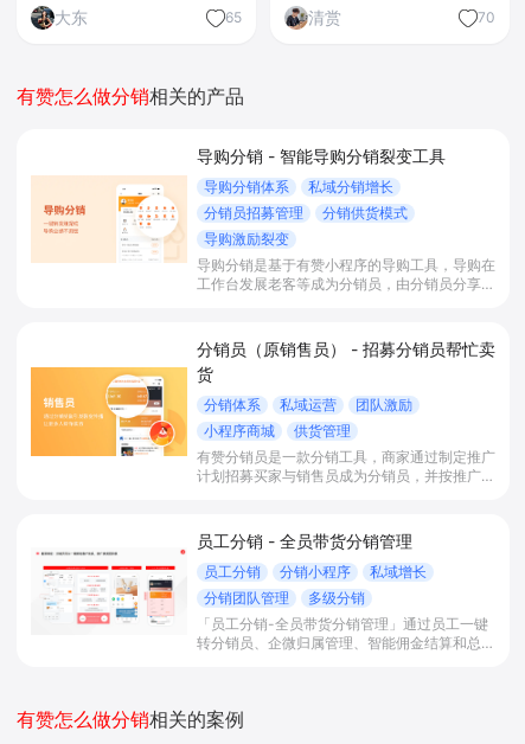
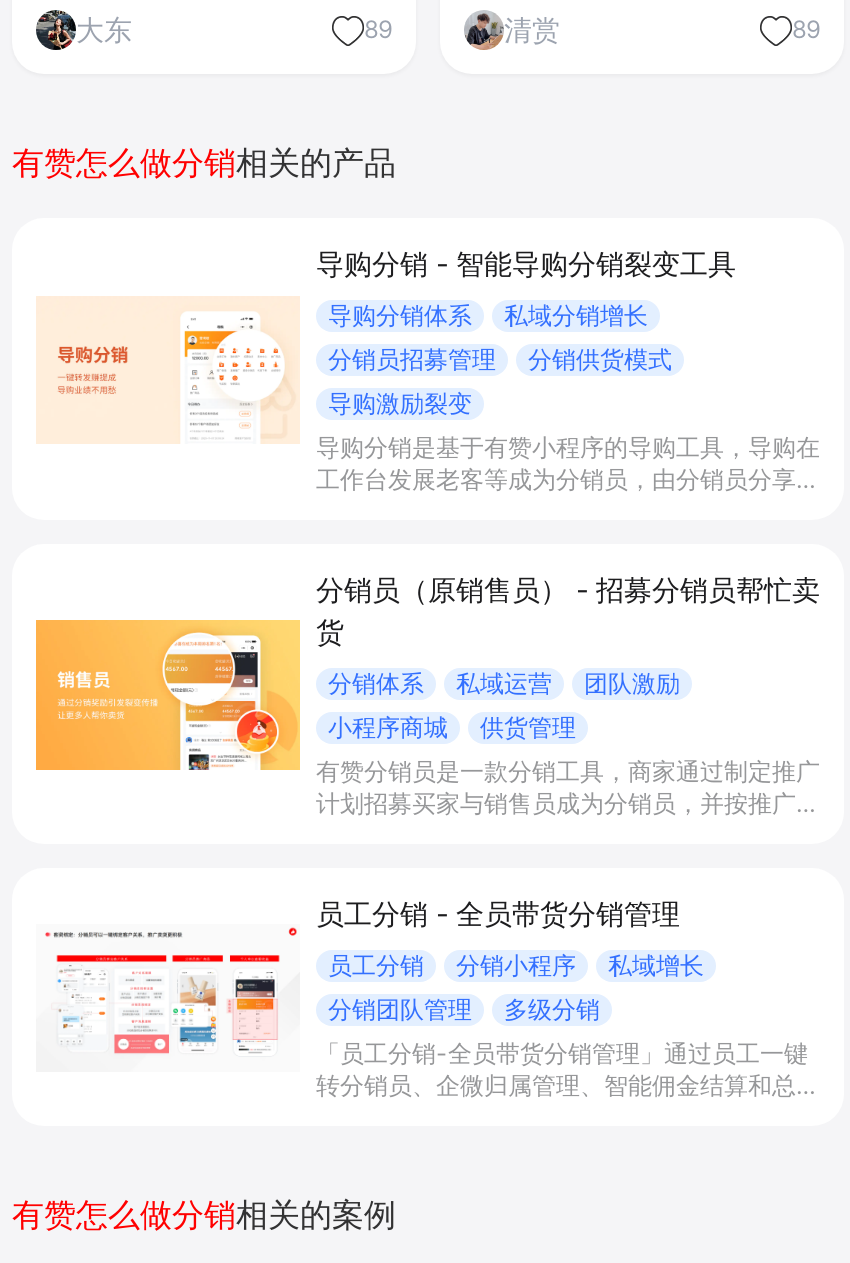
[225,9,242,26] 65 -> [364,14,392,44] 89
[478,9,495,26] 70 -> [792,14,820,44] 89

